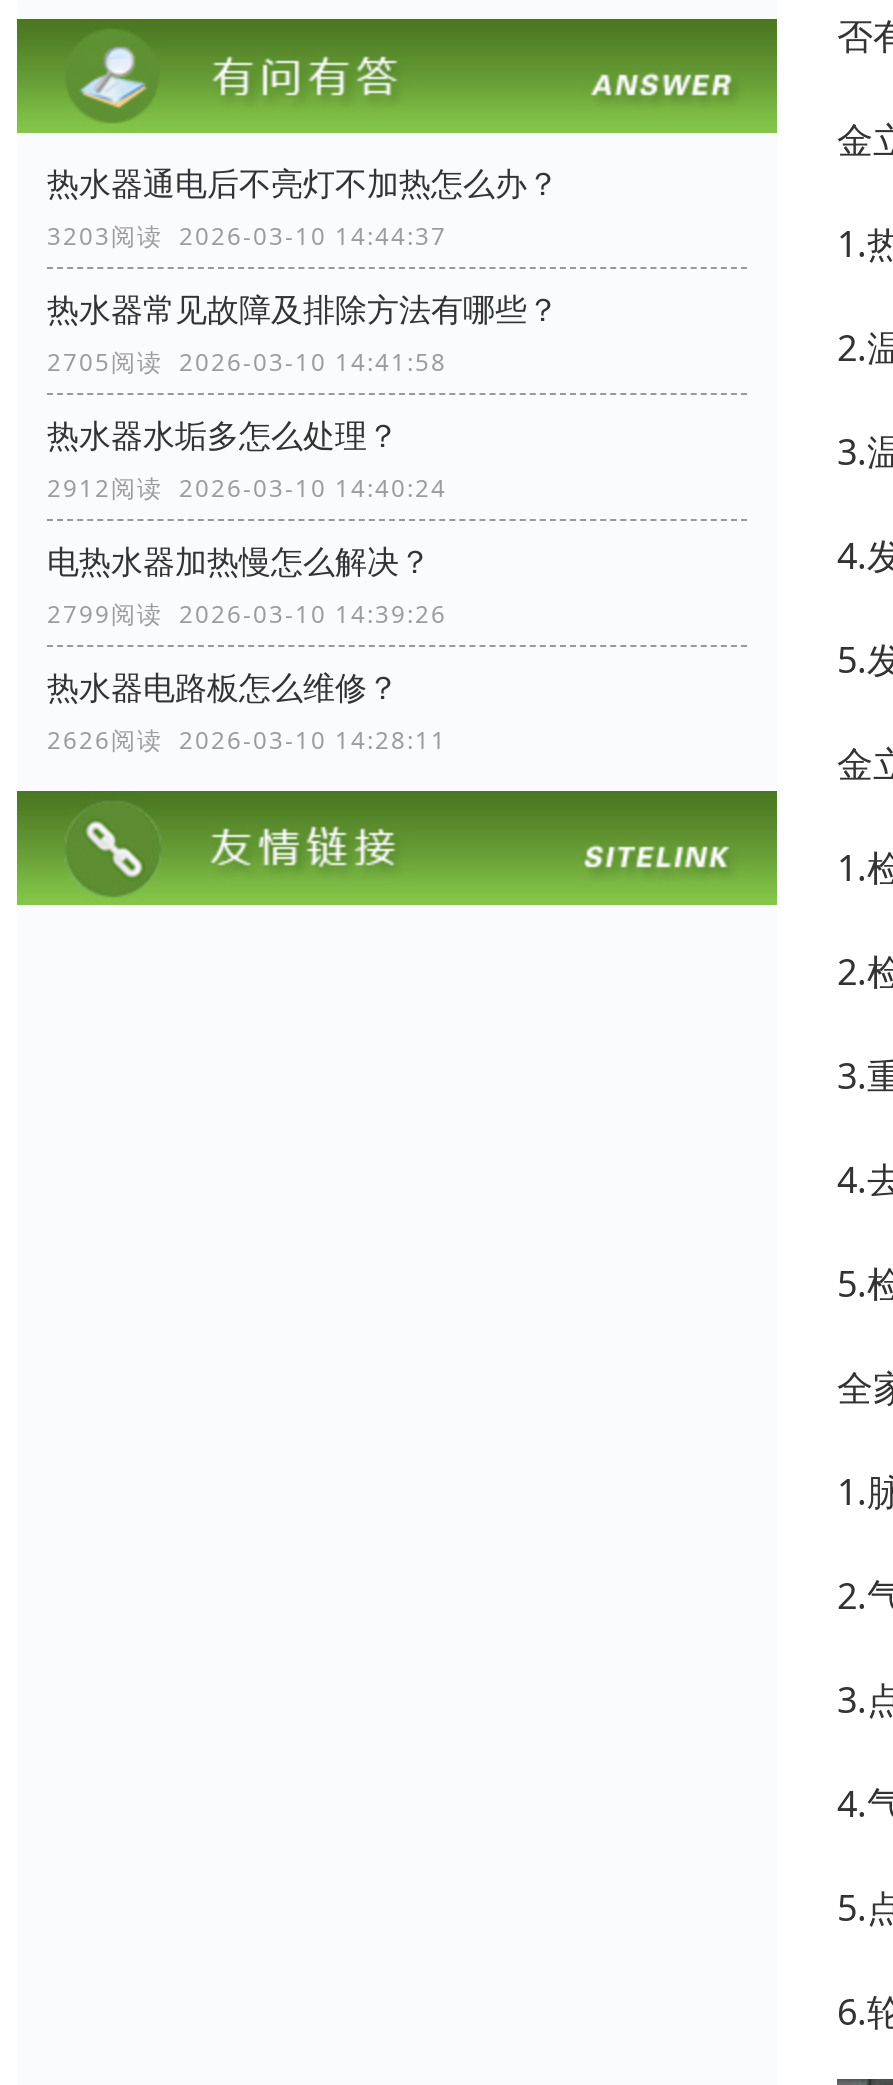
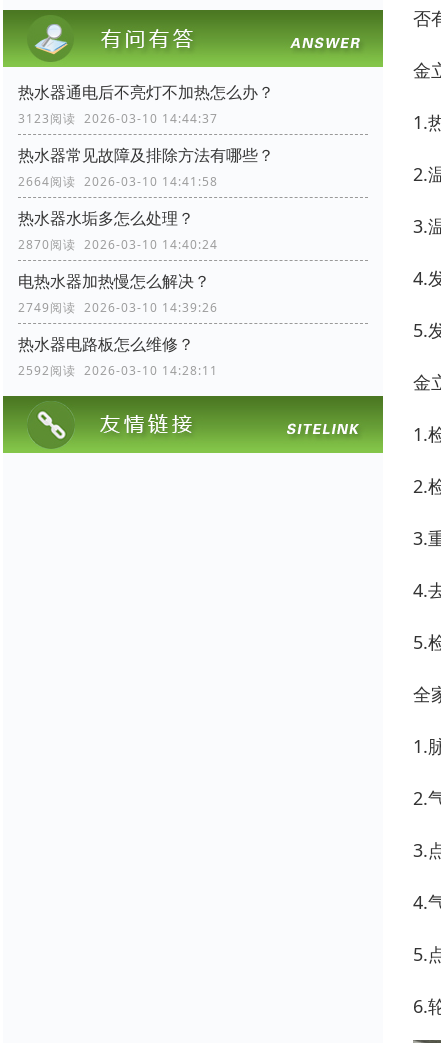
[47,218,447,252] 3203阅读 2026-03-10 14:44:37 -> [18,109,218,126] 3123阅读 2026-03-10 14:44:37
[47,344,447,378] 2705阅读 2026-03-10 14:41:58 -> [18,172,218,189] 2664阅读 2026-03-10 14:41:58
[47,470,447,504] 2912阅读 2026-03-10 14:40:24 -> [18,235,218,252] 2870阅读 2026-03-10 14:40:24
[47,596,447,630] 2799阅读 2026-03-10 14:39:26 -> [18,298,218,315] 2749阅读 2026-03-10 14:39:26
[47,722,447,756] 2626阅读 2026-03-10 14:28:11 -> [18,361,218,378] 2592阅读 2026-03-10 14:28:11

